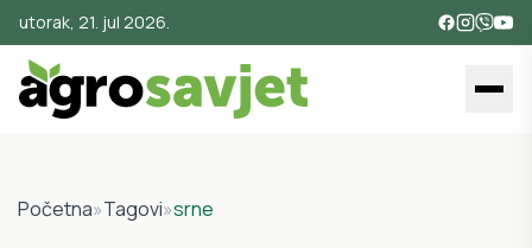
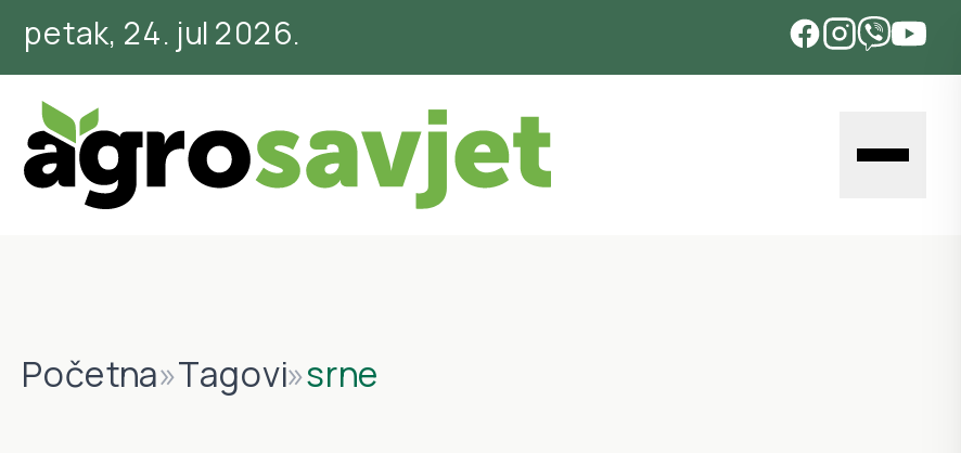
[19,11,170,33] utorak, 21. jul 2026. -> [24,12,299,53] petak, 24. jul 2026.

